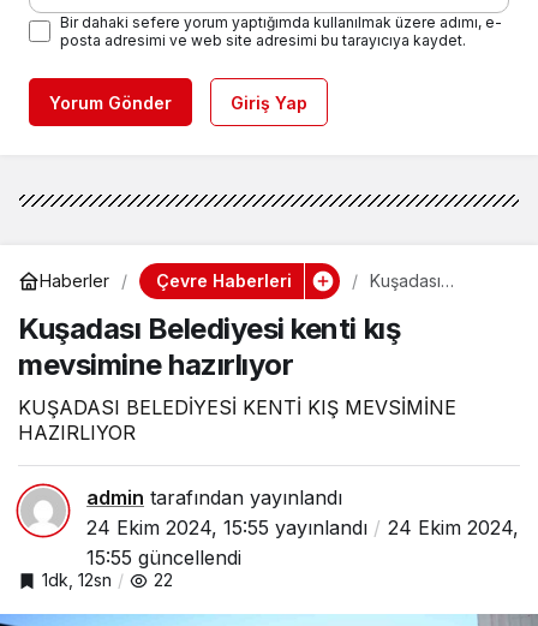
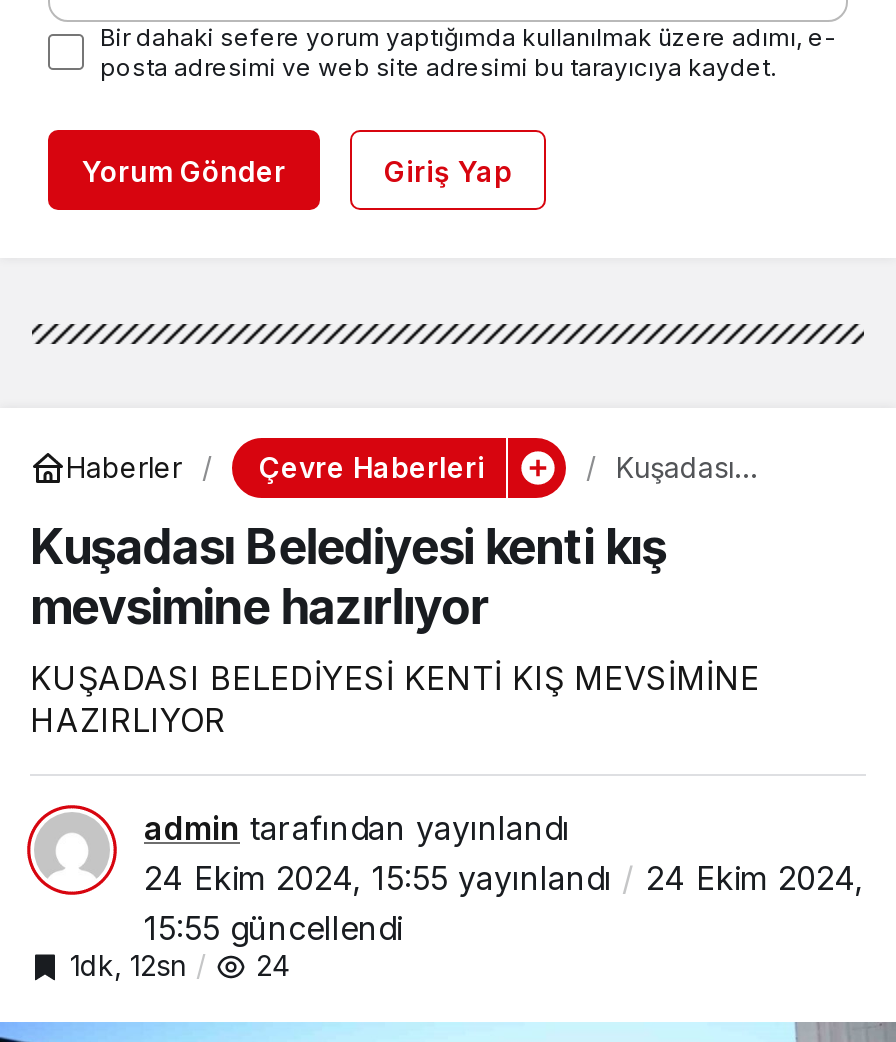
[154,569,173,589] 22 -> [256,947,290,981] 24

